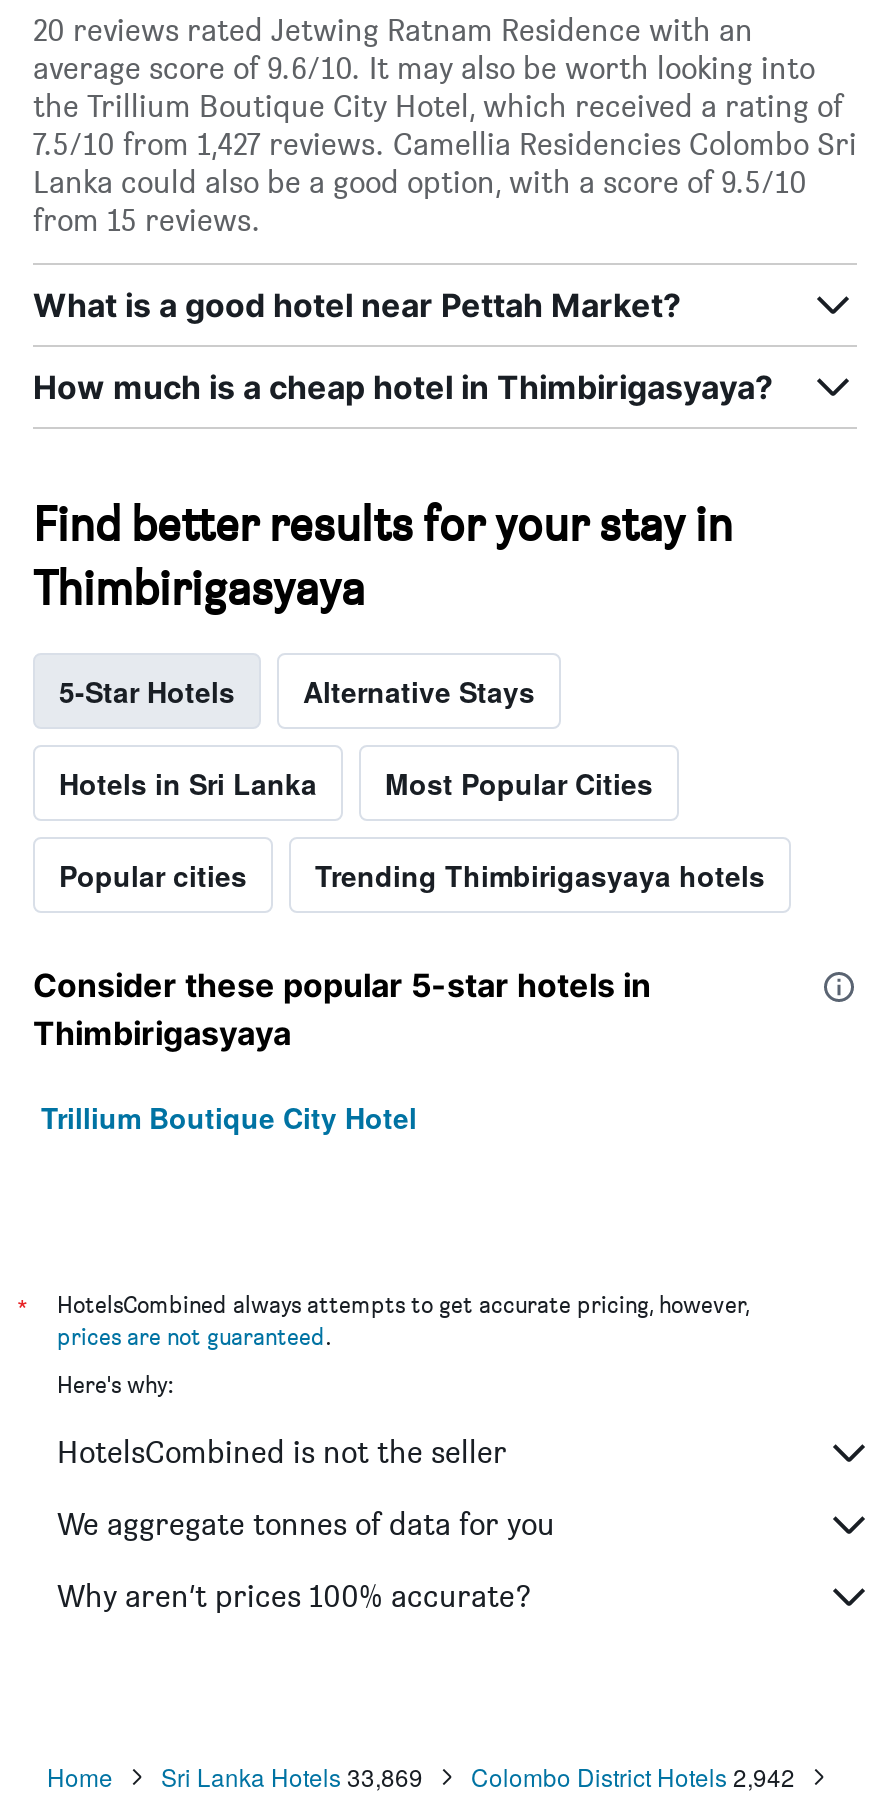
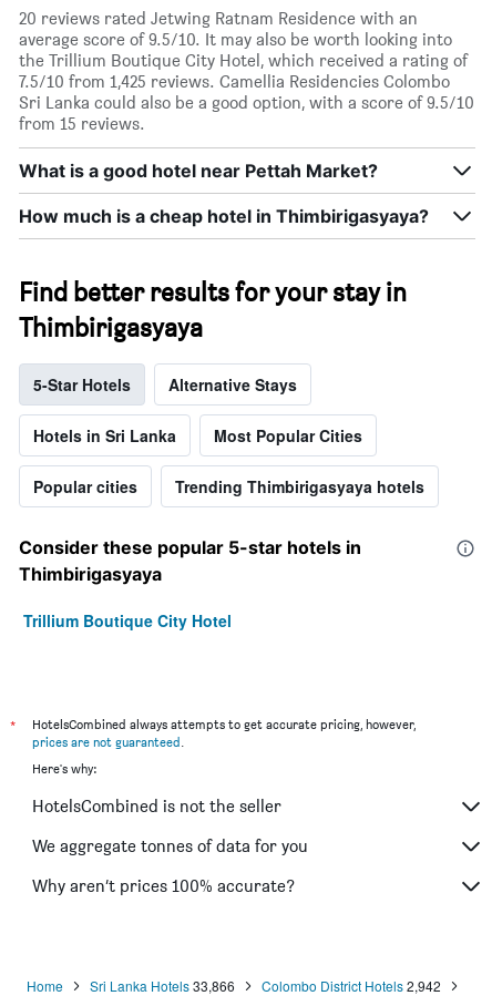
[33,48,815,86] average score of 9.6/10. It may also be worth looking into -> [19,28,452,50] average score of 9.5/10. It may also be worth looking into
[33,124,857,200] 7.5/10 from 1,427 reviews. Camellia Residencies Colombo Sri | Lanka could also be a good option, with a score of 9.5/10 -> [19,71,474,113] 7.5/10 from 1,425 reviews. Camellia Residencies Colombo | Sri Lanka could also be a good option, with a score of 9.5/10
[161,1758,423,1792] Sri Lanka Hotels 33,869 -> [90,976,235,995] Sri Lanka Hotels 33,866

